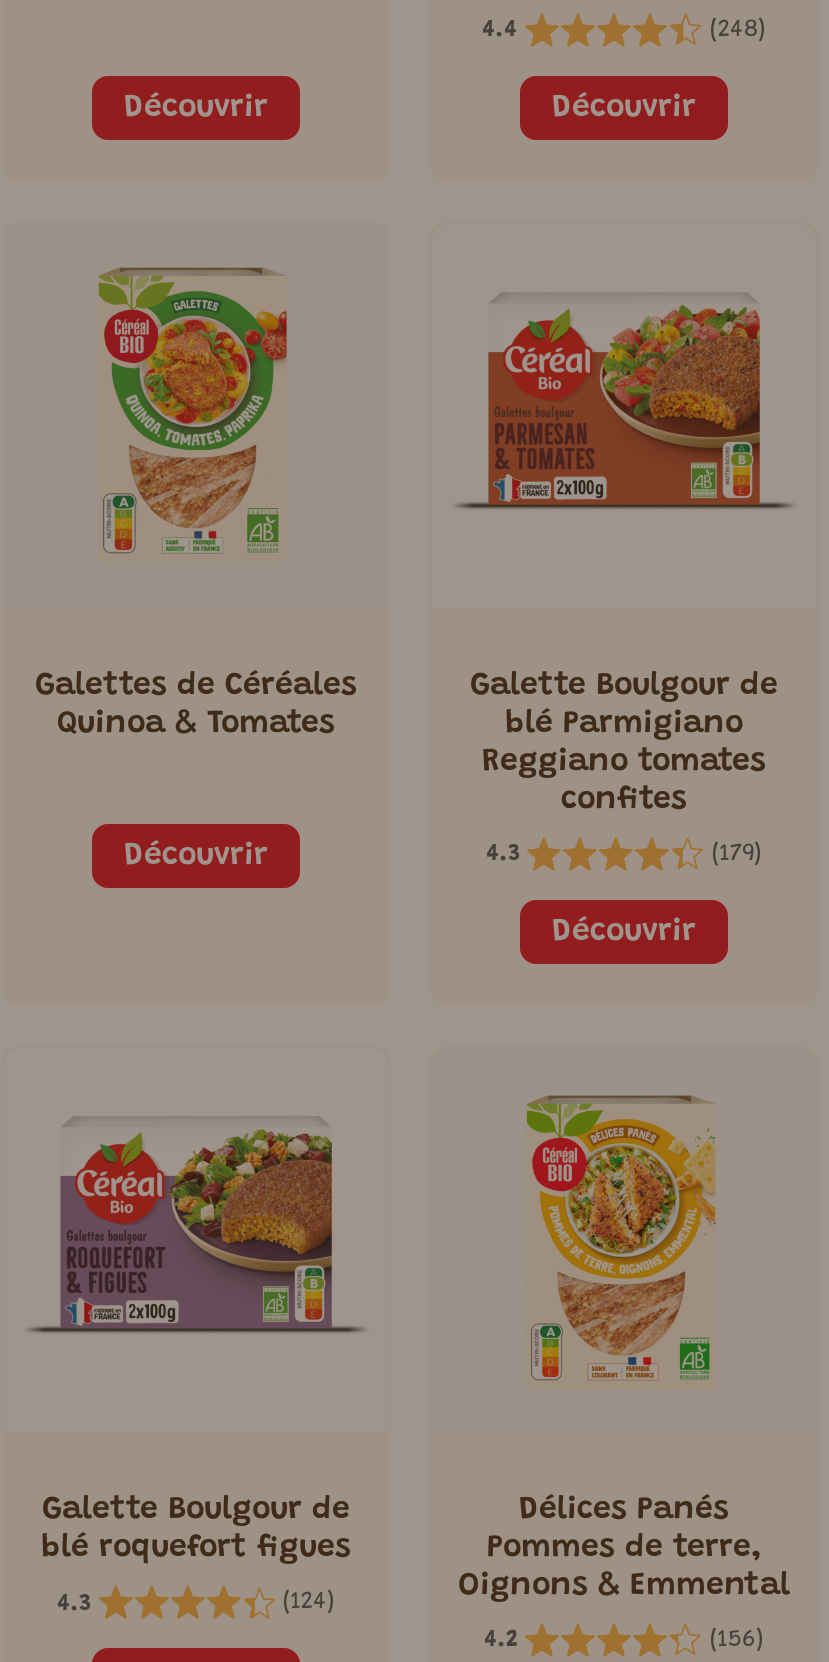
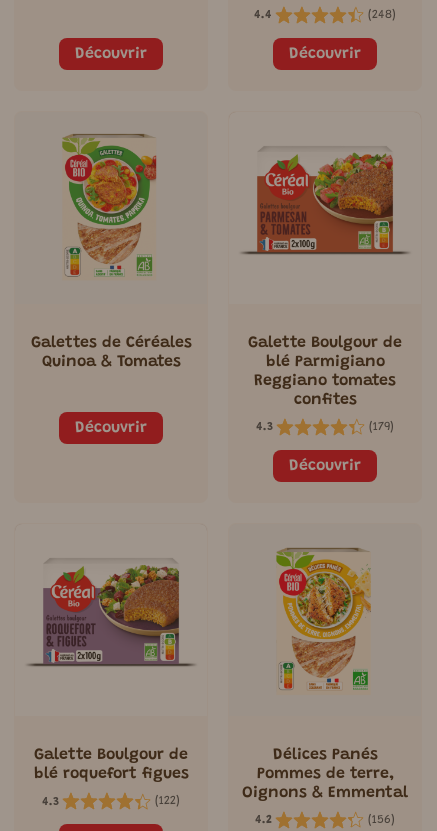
[283,1591,335,1615] (124) -> [155,795,180,807] (122)

